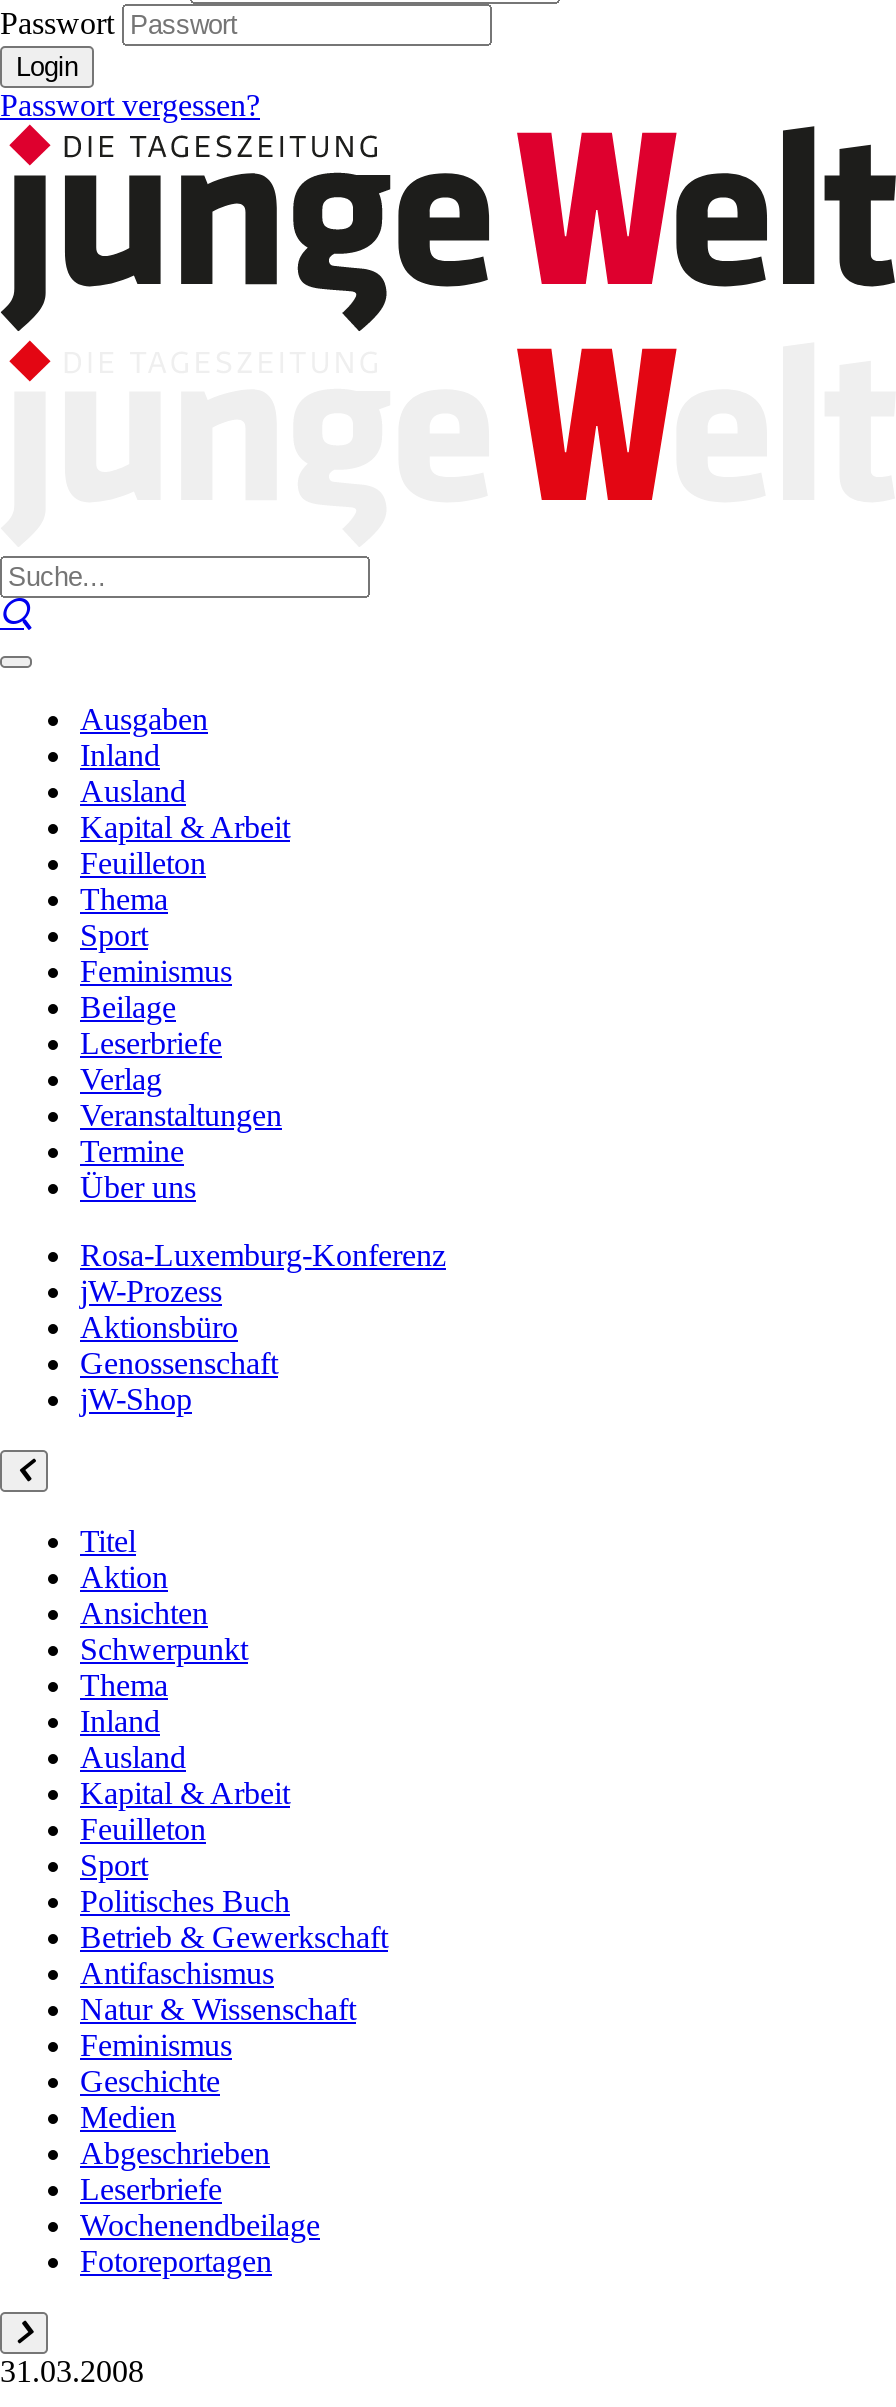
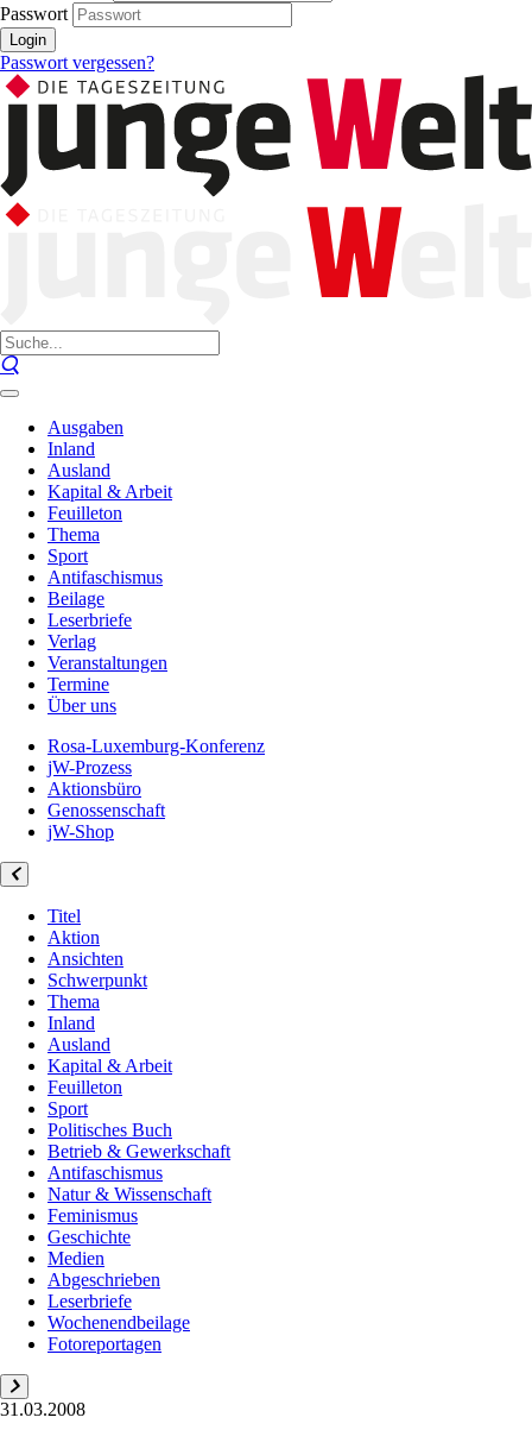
[80,954,232,988] Feminismus -> [47,567,163,587] Antifaschismus

